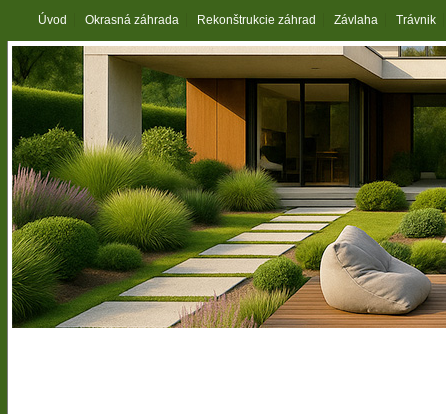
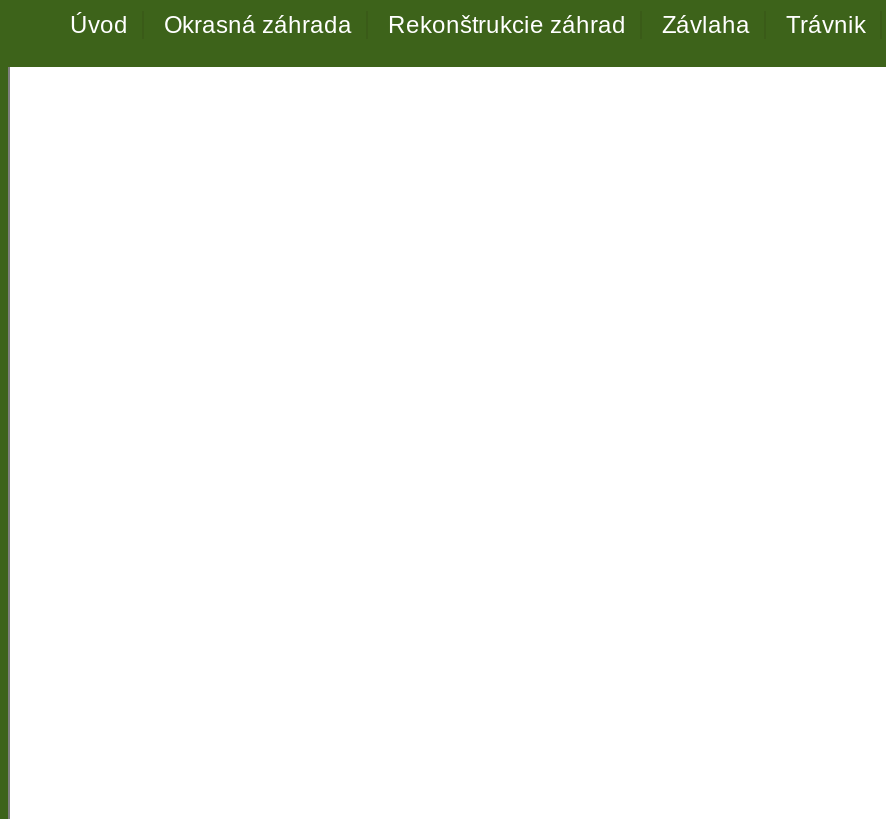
[11,45,443,329] [image] -> none

